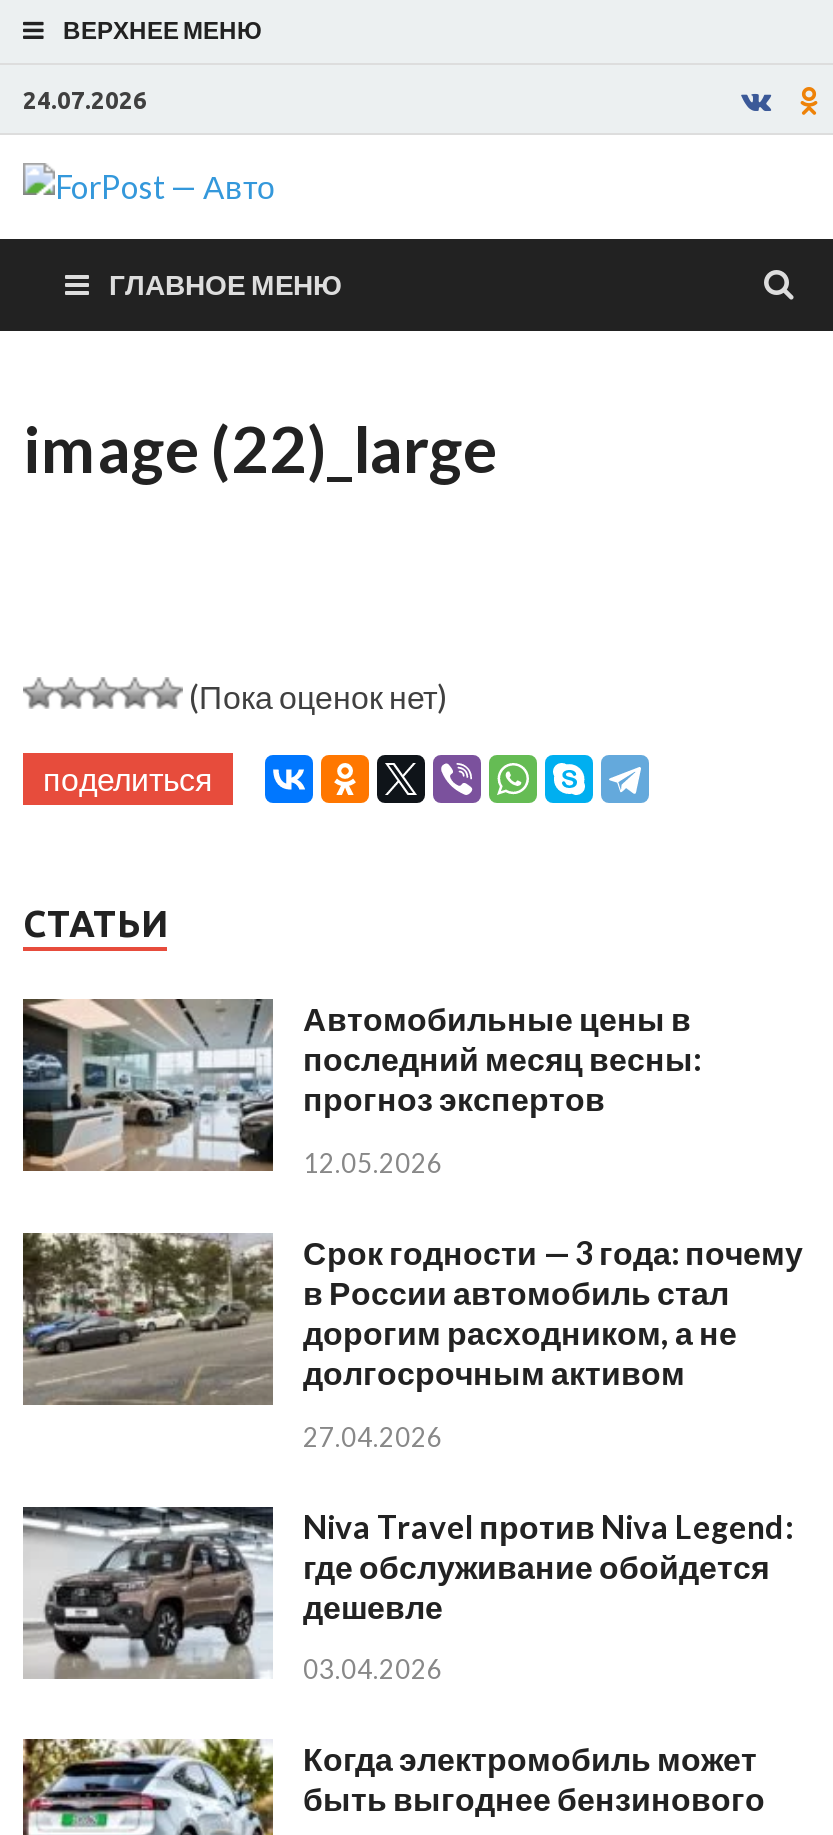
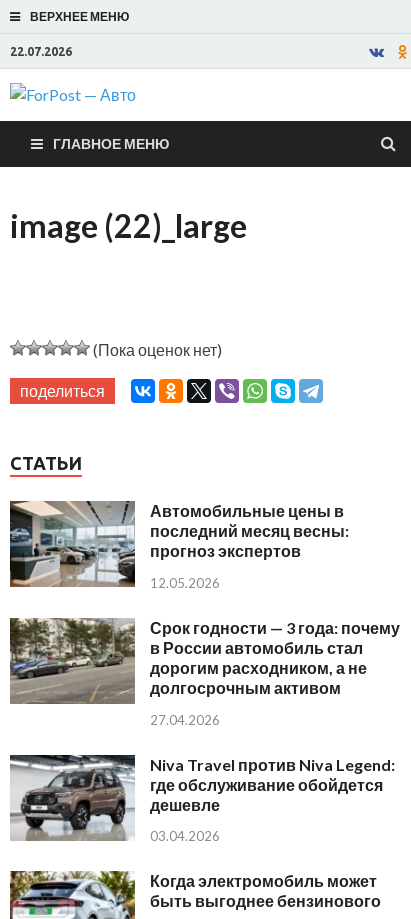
[23,86,147,112] 24.07.2026 -> [10,44,72,57] 22.07.2026

